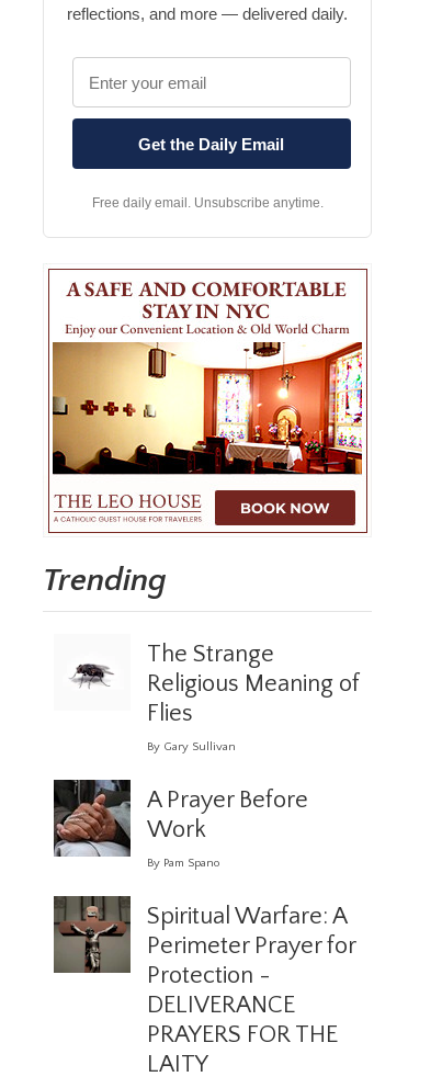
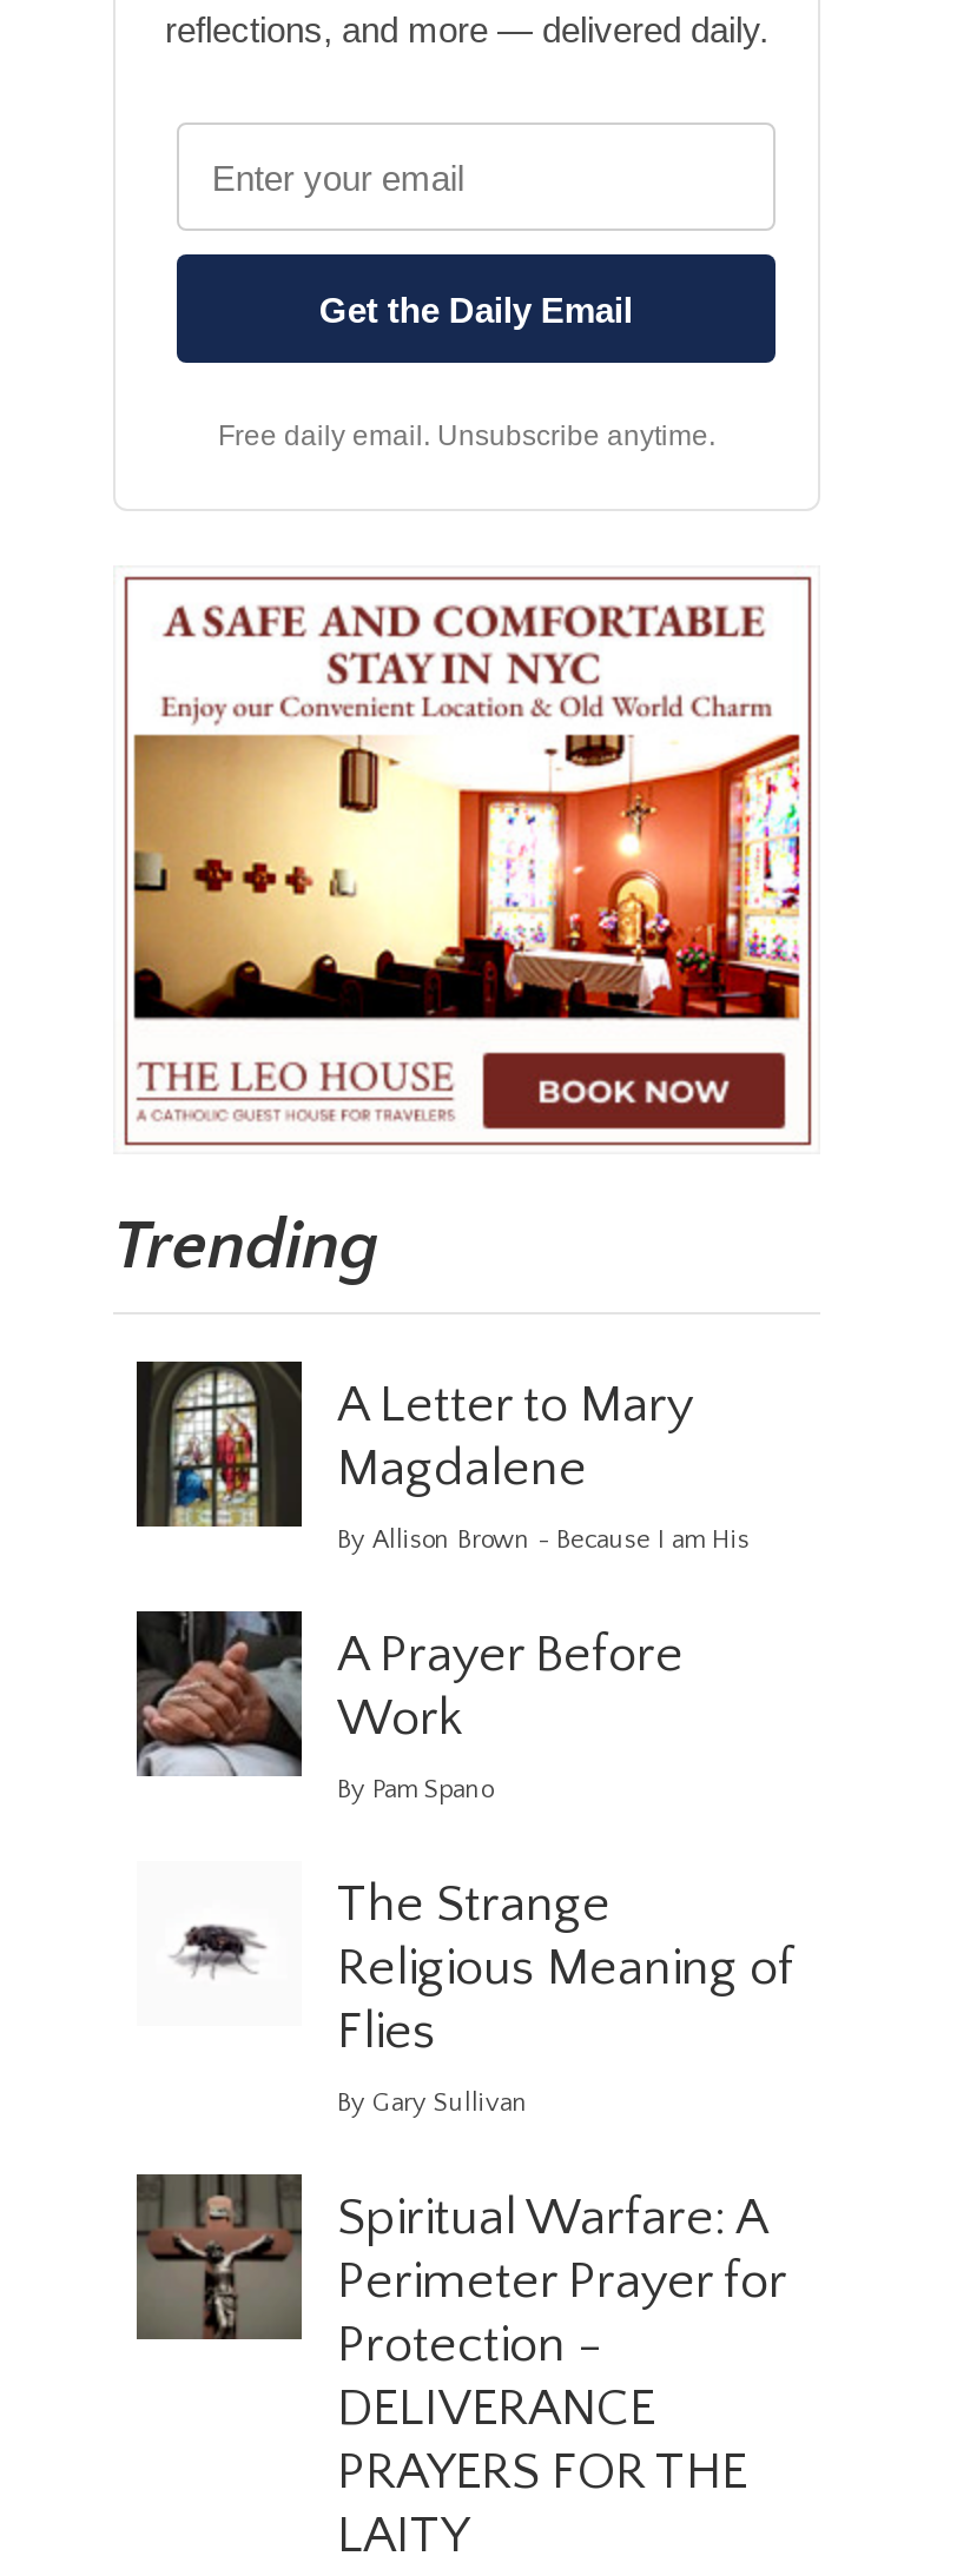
none -> [134,1359,750,1555] [image] | A Letter to Mary | Magdalene | By Allison Brown - Because I am His
moved [147,641,360,754] -> [337,1876,794,2118]: The Strange | Religious Meaning of | Flies | By Gary Sullivan
moved [54,780,308,870] -> [134,1609,684,1805]: [image] | A Prayer Before | Work | By Pam Spano

